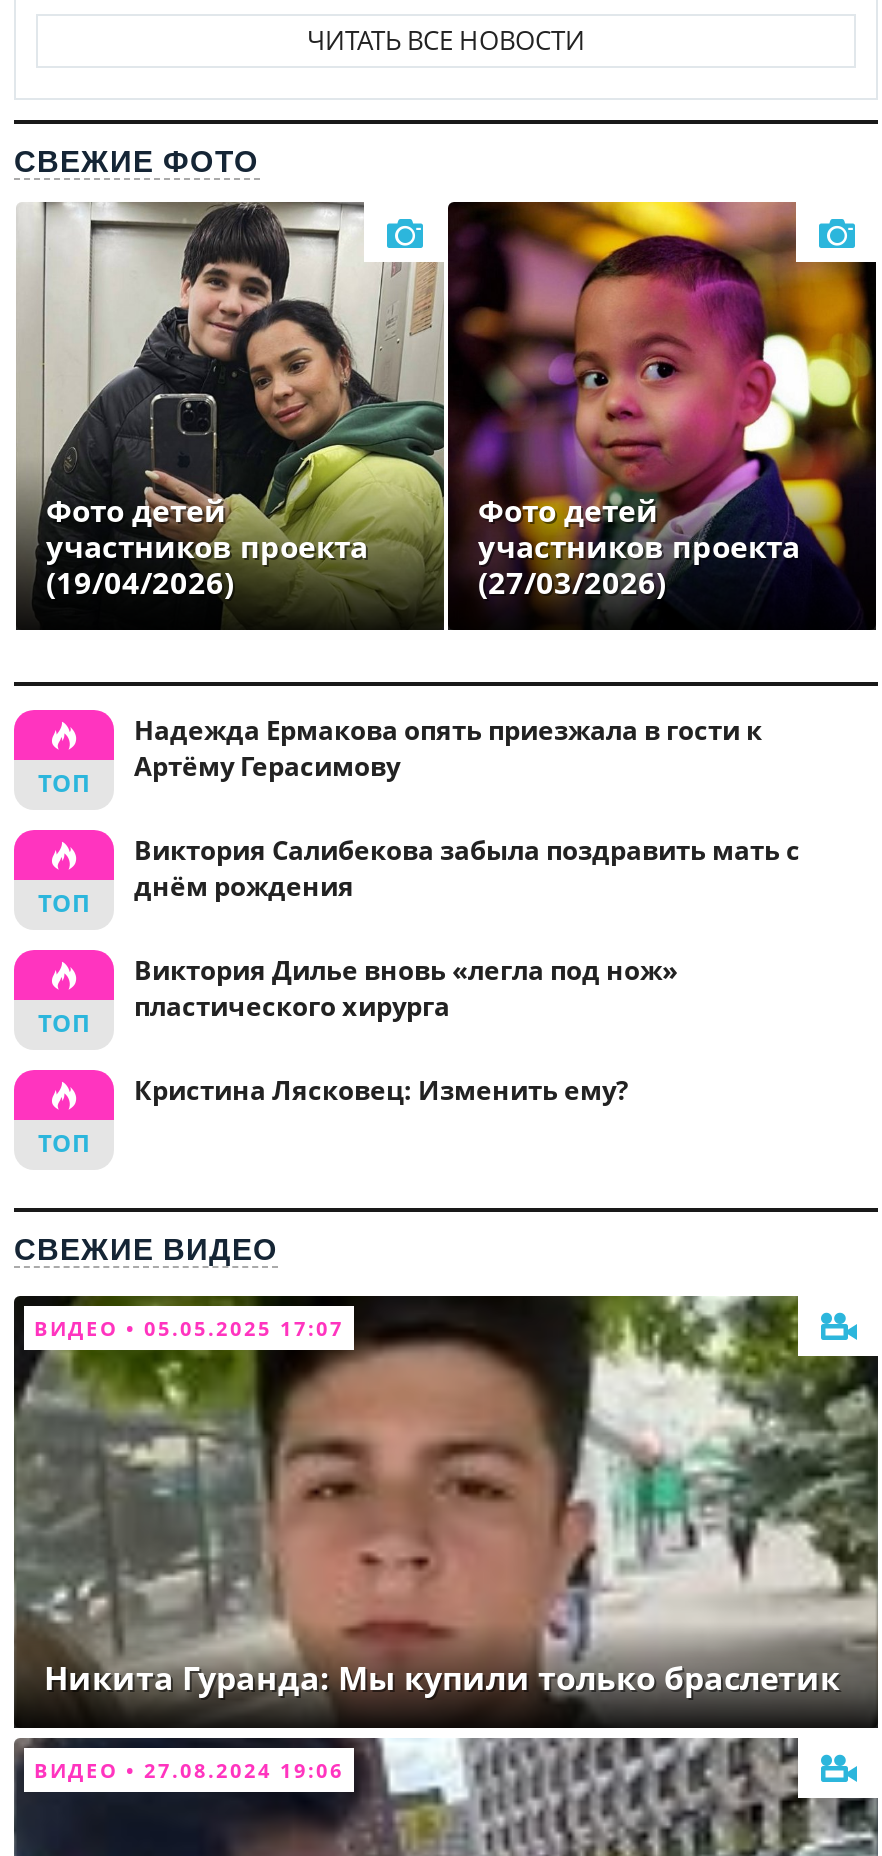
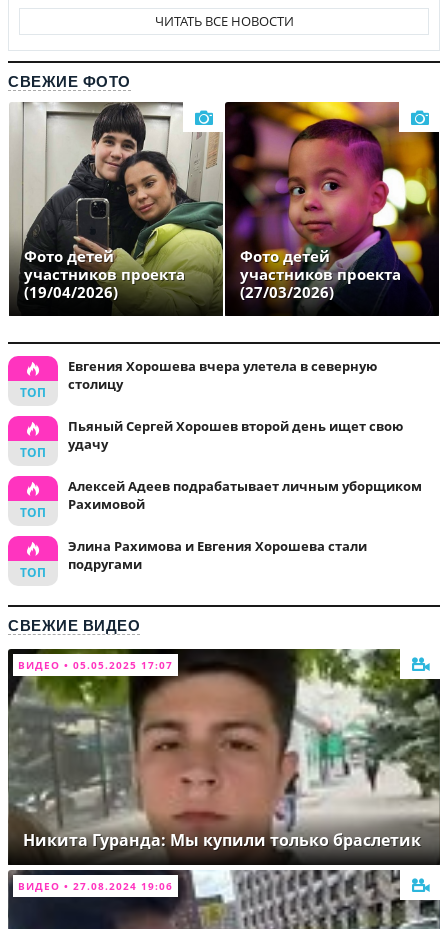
[134,712,762,784] Надежда Ермакова опять приезжала в гости к | Артёму Герасимову -> [68,357,377,393] Евгения Хорошева вчера улетела в северную | столицу
[134,832,800,904] Виктория Салибекова забыла поздравить мать с | днём рождения -> [68,417,403,453] Пьяный Сергей Хорошев второй день ищет свою | удачу
[134,952,678,1024] Виктория Дилье вновь «легла под нож» | пластического хирурга -> [68,477,422,513] Алексей Адеев подрабатывает личным уборщиком | Рахимовой
[134,1072,628,1108] Кристина Лясковец: Изменить ему? -> [68,537,367,573] Элина Рахимова и Евгения Хорошева стали | подругами

